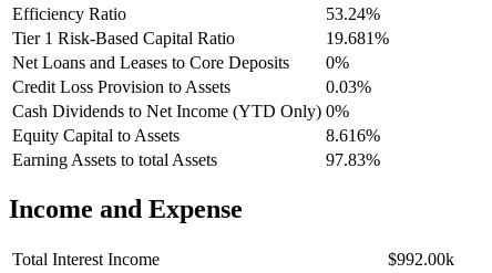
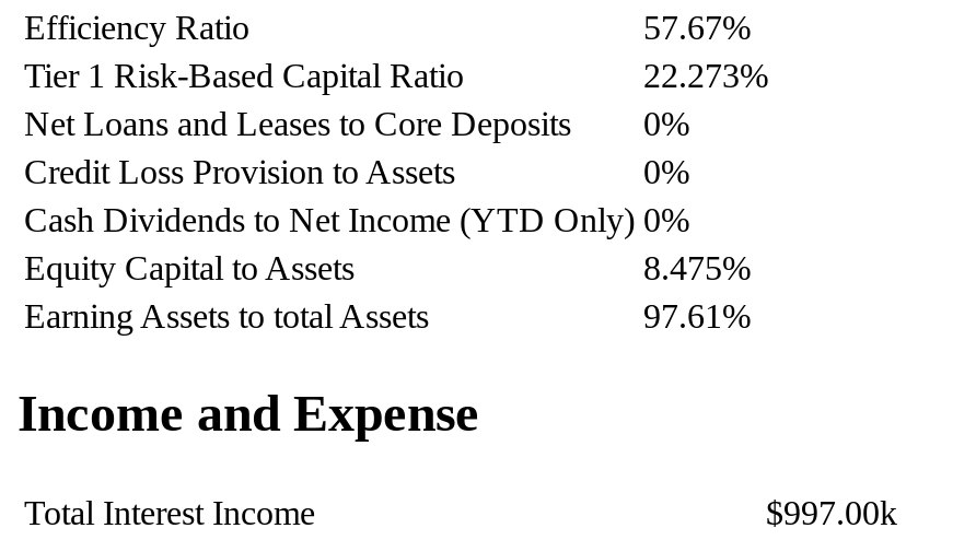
[326,4,380,23] 53.24% -> [643,8,751,45] 57.67%
[326,28,389,47] 19.681% -> [643,56,768,93] 22.273%
[326,77,371,96] 0.03% -> [643,152,689,189] 0%
[326,125,380,144] 8.616% -> [643,248,751,285] 8.475%
[326,150,380,169] 97.83% -> [643,296,751,333] 97.61%
[388,250,454,269] $992.00k -> [766,495,897,532] $997.00k

